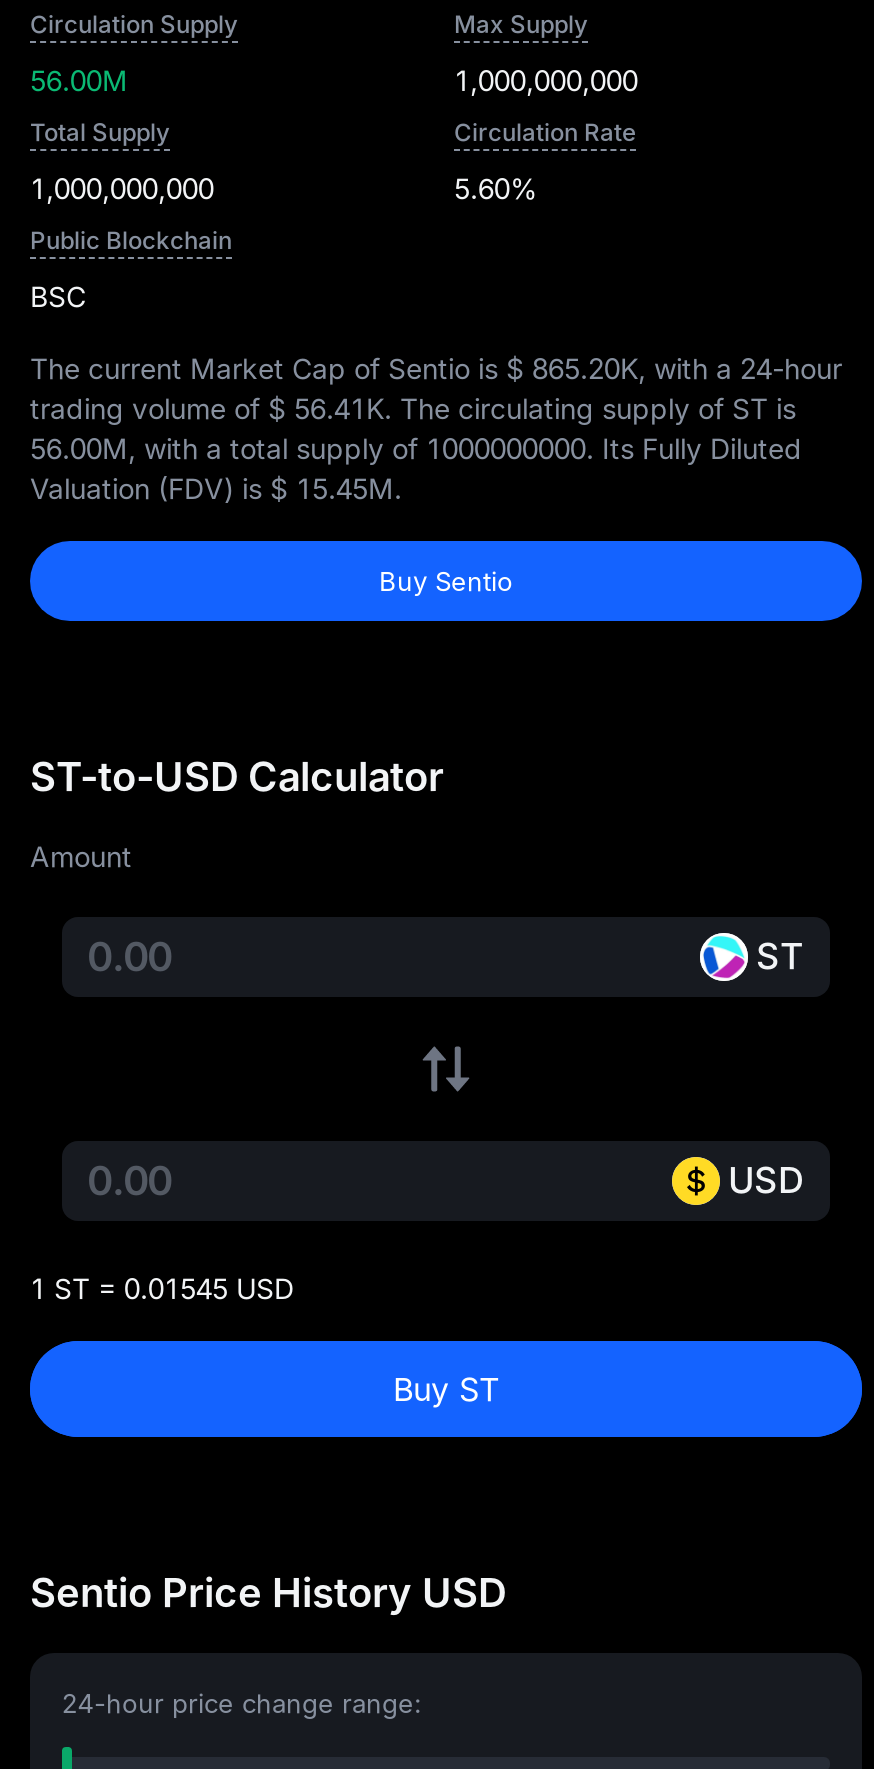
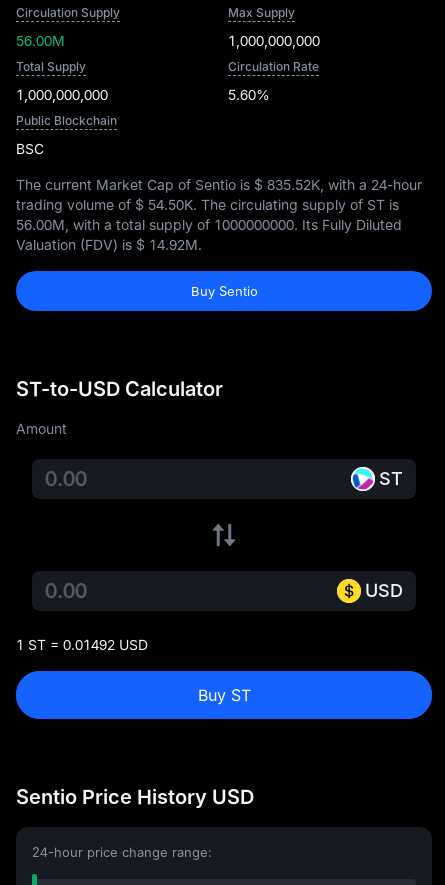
[30,351,842,385] The current Market Cap of Sentio is $ 865.20K, with a 24-hour -> [16,176,422,193] The current Market Cap of Sentio is $ 835.52K, with a 24-hour
[30,391,796,425] trading volume of $ 56.41K. The circulating supply of ST is -> [16,196,399,213] trading volume of $ 54.50K. The circulating supply of ST is
[30,471,402,505] Valuation (FDV) is $ 15.45M. -> [16,236,202,253] Valuation (FDV) is $ 14.92M.
[30,1271,294,1305] 1 ST = 0.01545 USD -> [16,636,148,653] 1 ST = 0.01492 USD

